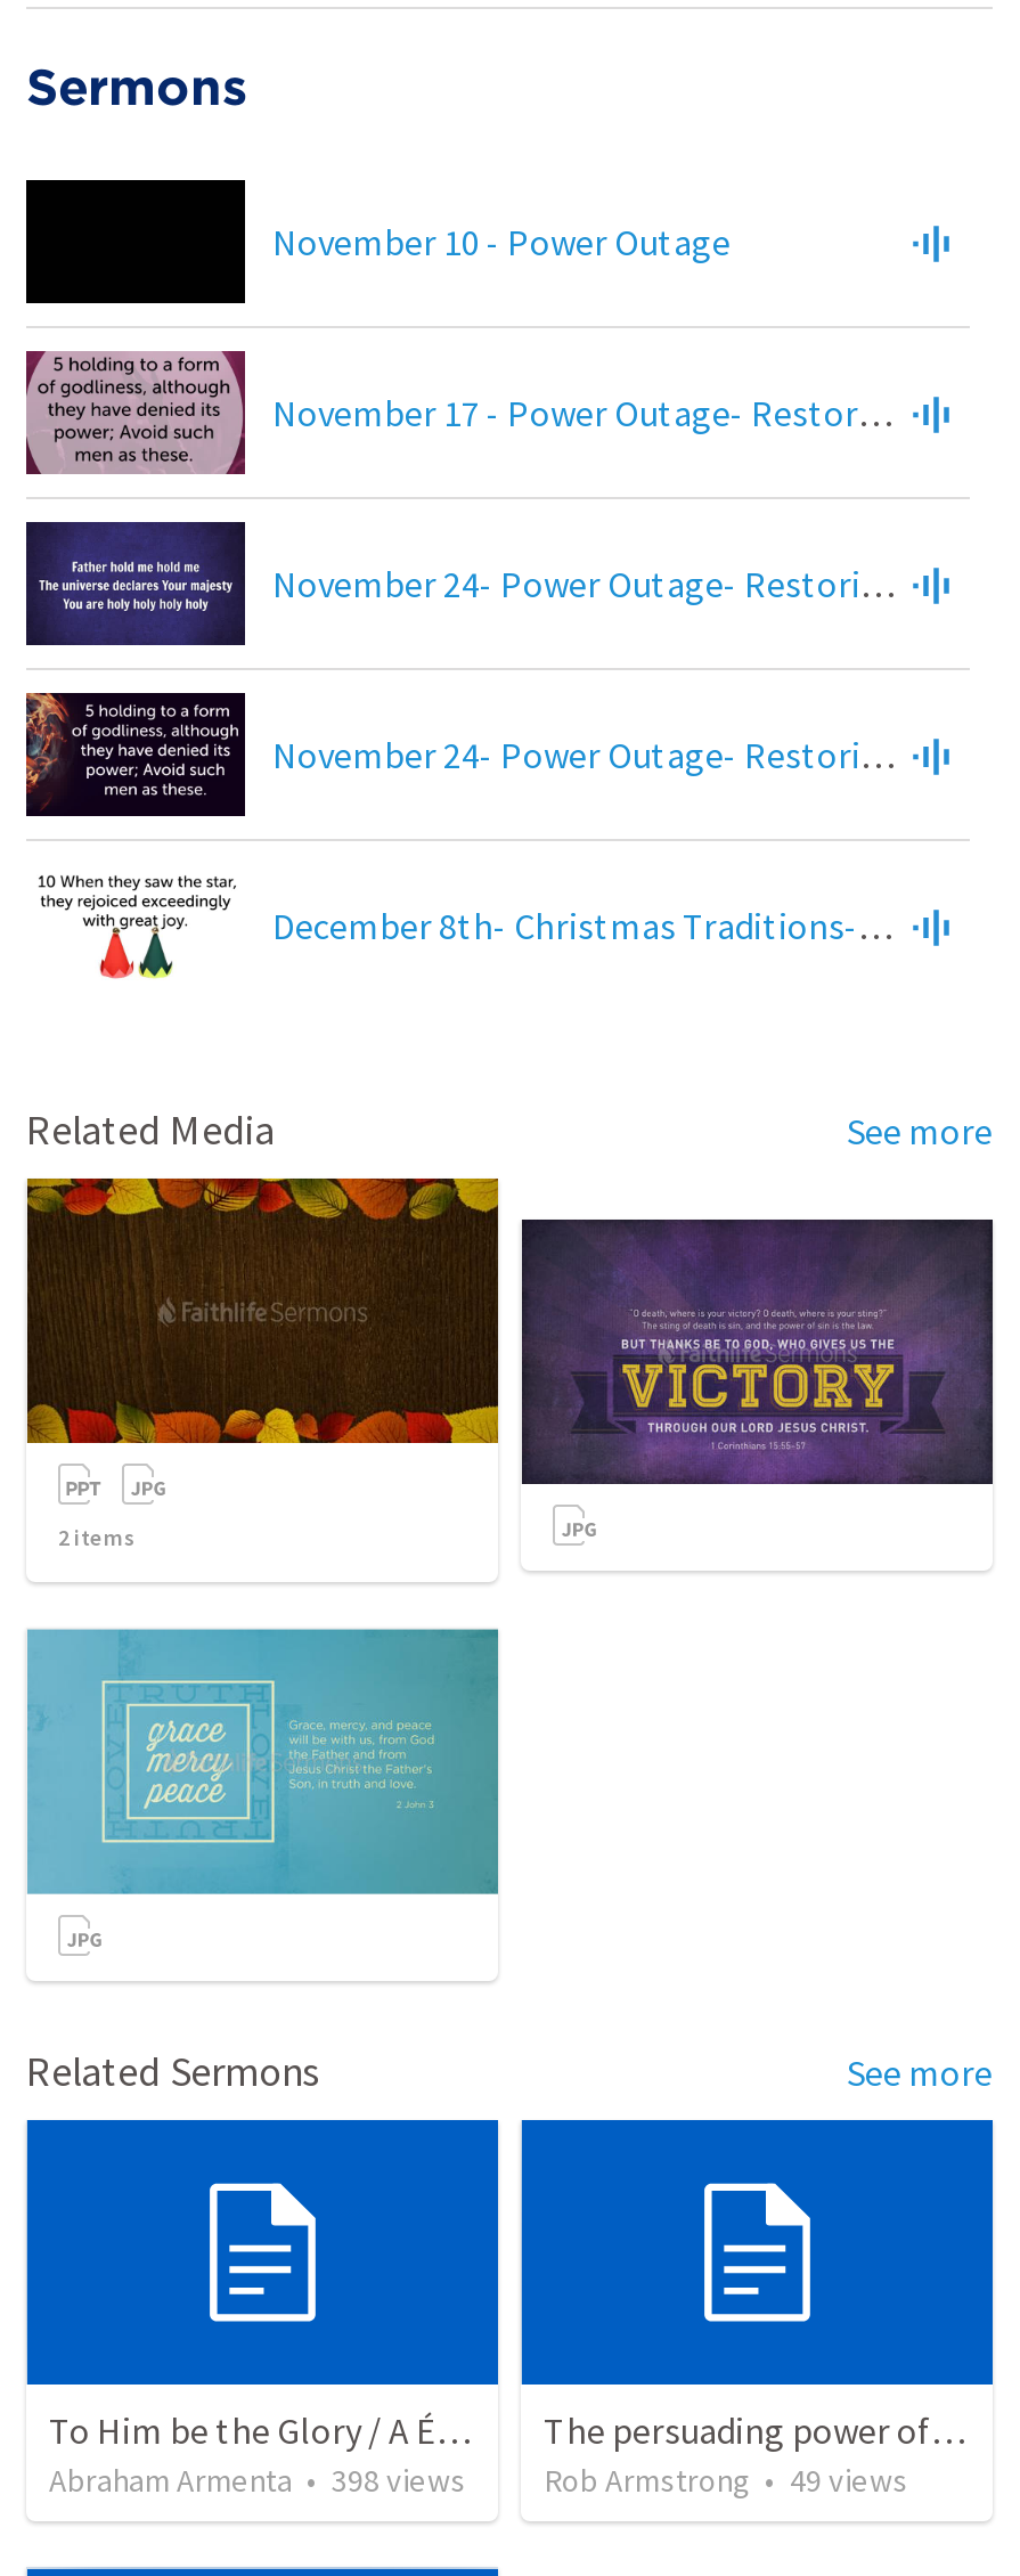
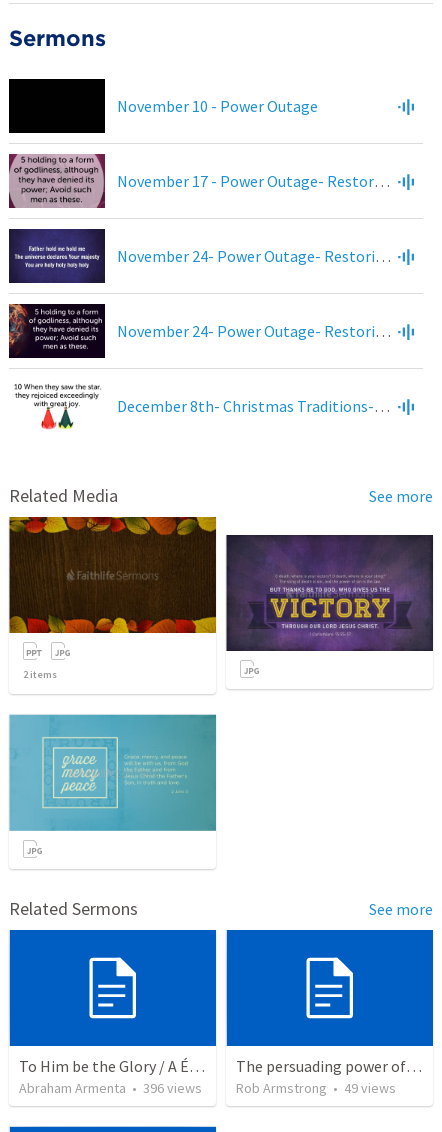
[49,2460,466,2501] Abraham Armenta • 398 views -> [19,1079,202,1097] Abraham Armenta • 396 views

